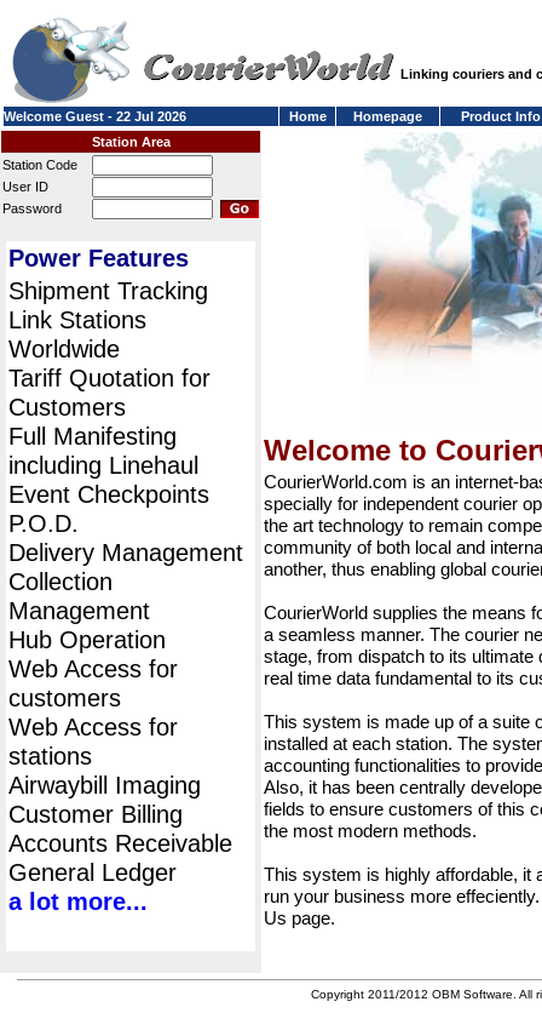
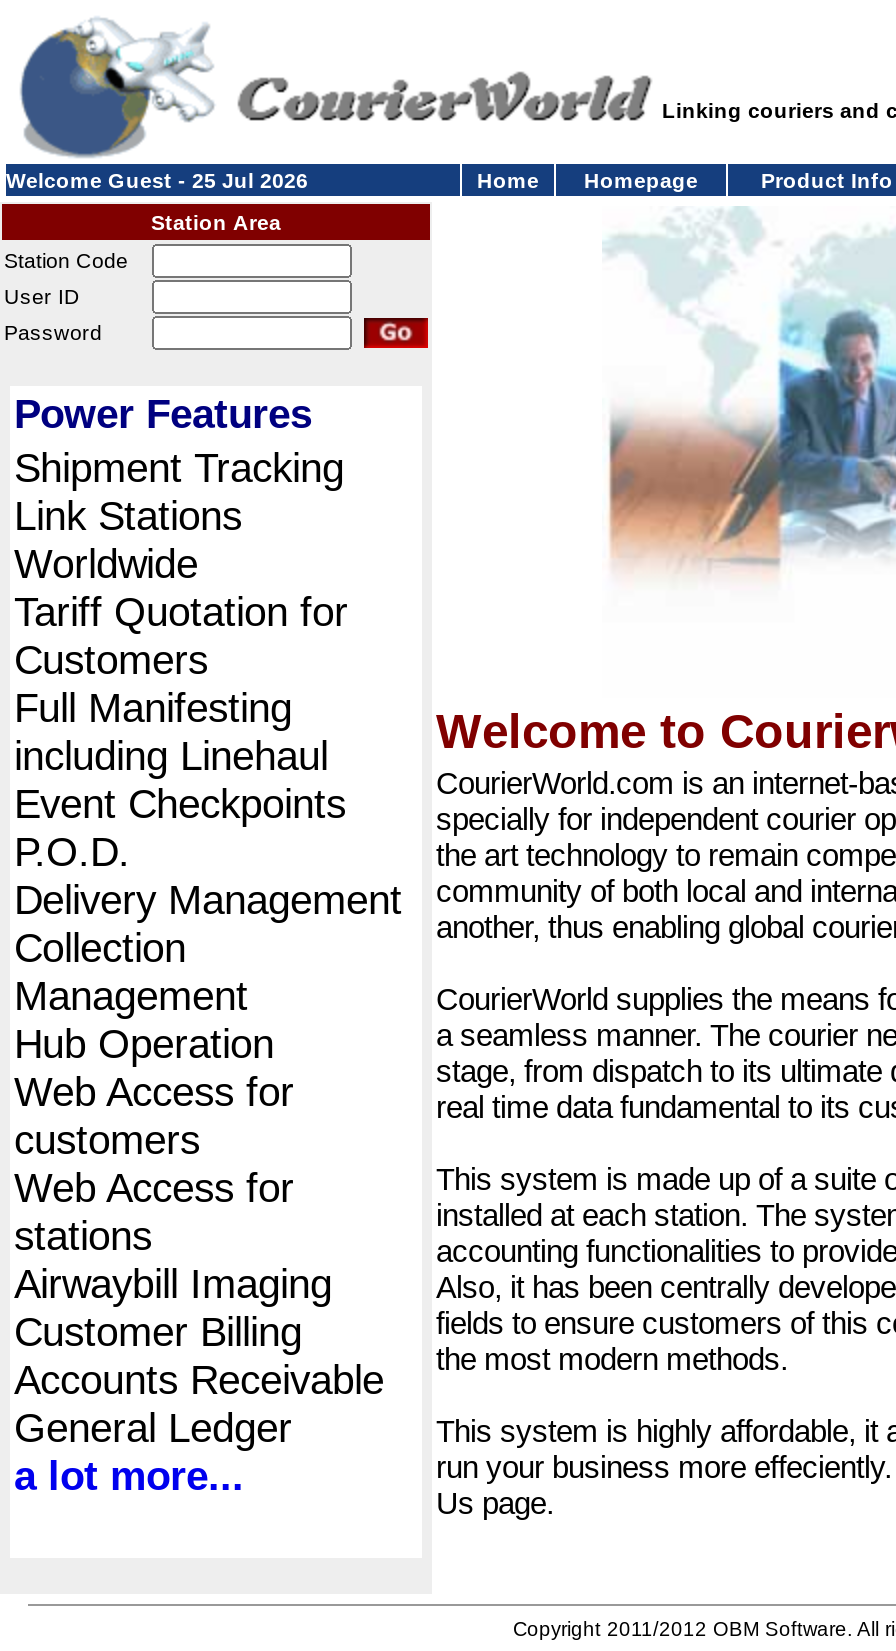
[4,109,186,124] Welcome Guest - 22 Jul 2026 -> [6,168,308,192] Welcome Guest - 25 Jul 2026

